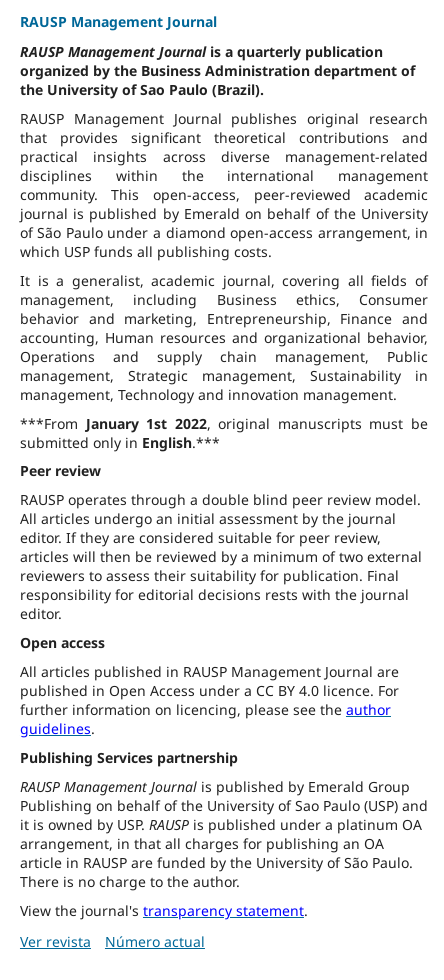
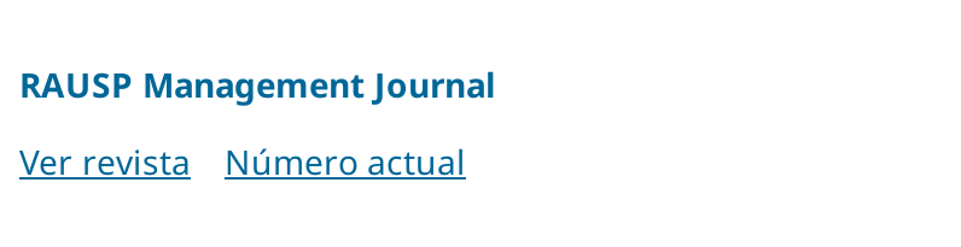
[20,41,428,920] RAUSP Management Journal is a quarterly publication | organized by the Business Administration department of | the University of Sao Paulo (Brazil). | RAUSP Management Journal publishes original research | that provides significant theoretical contributions and | practical insights across diverse management-related | disciplines within the international management | community. This open-access, peer-reviewed academic | journal is published by Emerald on behalf of the University | of São Paulo under a diamond open-access arrangement, in | which USP funds all publishing costs. | It is a generalist, academic journal, covering all fields of | management, including Business ethics, Consumer | behavior and marketing, Entrepreneurship, Finance and | accounting, Human resources and organizational behavior, | Operations and supply chain management, Public | management, Strategic management, Sustainability in | management, Technology and innovation management. | ***From January 1st 2022, original manuscripts must be | submitted only in English.*** | Peer review | RAUSP operates through a double blind peer review model. | All articles undergo an initial assessment by the journal | editor. If they are considered suitable for peer review, | articles will then be reviewed by a minimum of two external | reviewers to assess their suitability for publication. Final | responsibility for editorial decisions rests with the journal | editor. | Open access | All articles published in RAUSP Management Journal are | published in Open Access under a CC BY 4.0 licence. For | further information on licencing, please see the author | guidelines. | Publishing Services partnership | RAUSP Management Journal is published by Emerald Group | Publishing on behalf of the University of Sao Paulo (USP) and | it is owned by USP. RAUSP is published under a platinum OA | arrangement, in that all charges for publishing an OA | article in RAUSP are funded by the University of São Paulo. | There is no charge to the author. | View the journal's transparency statement. -> none

